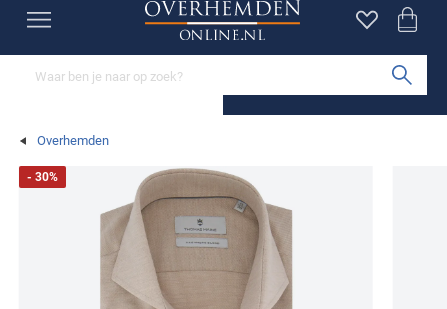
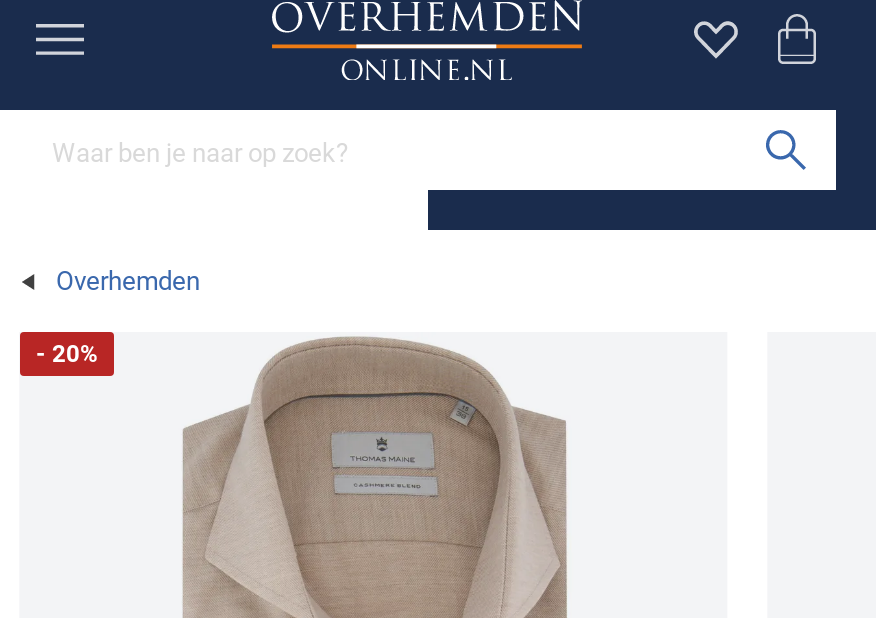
[27,170,58,184] - 30% -> [36,340,98,368] - 20%

